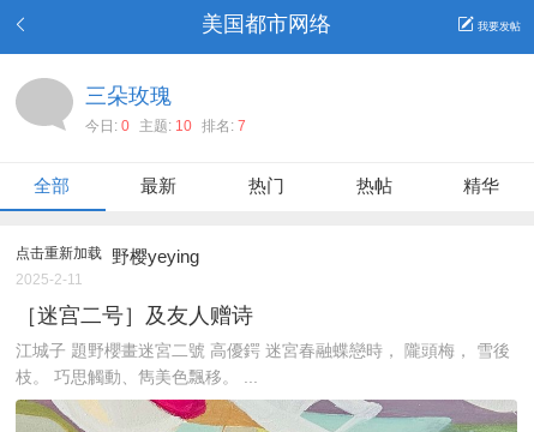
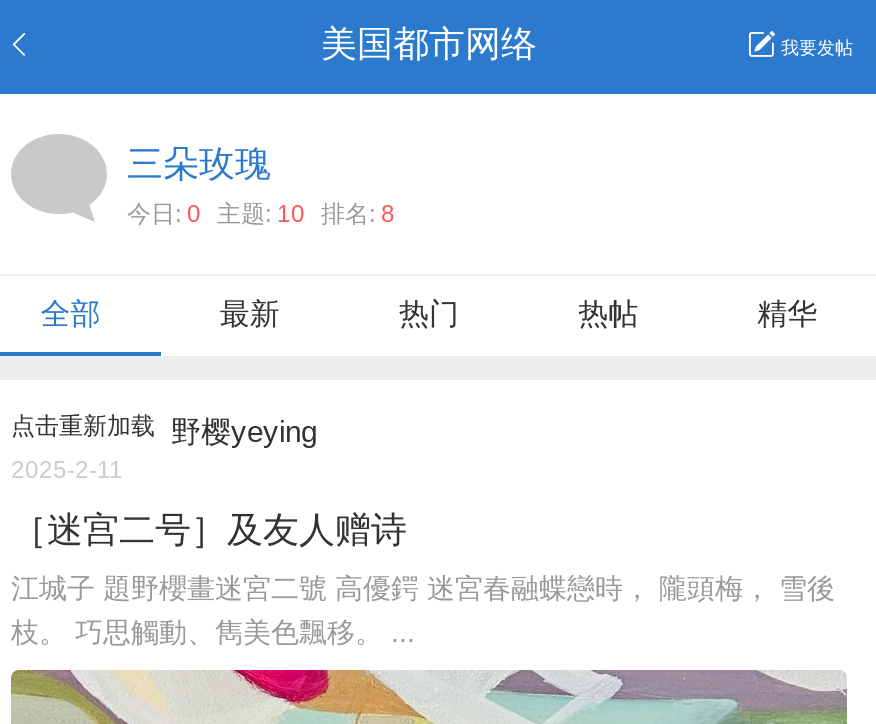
[85,118,246,134] 今日: 0 主题: 10 排名: 7 -> [127,200,395,228] 今日: 0 主题: 10 排名: 8

